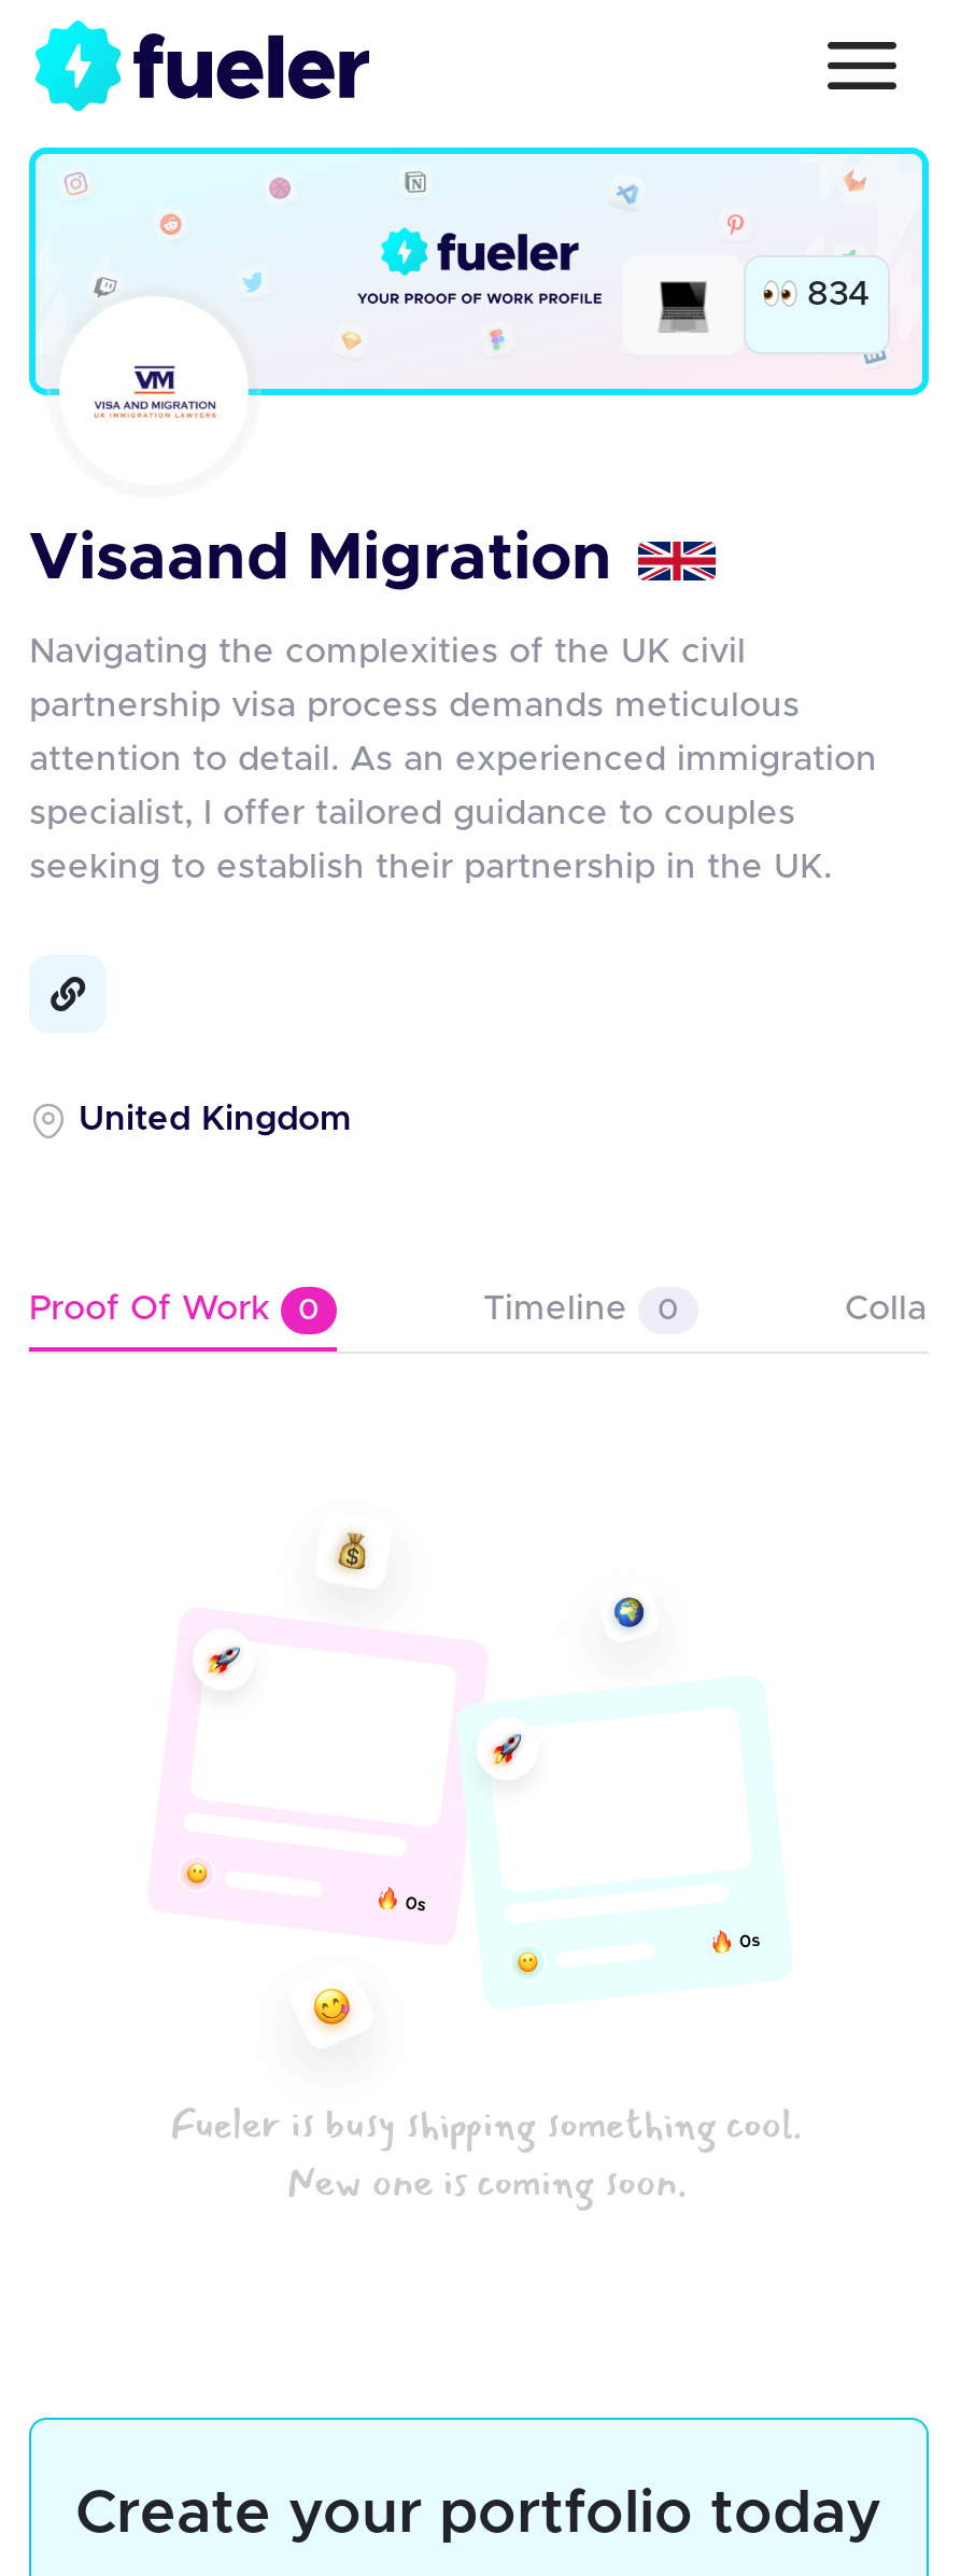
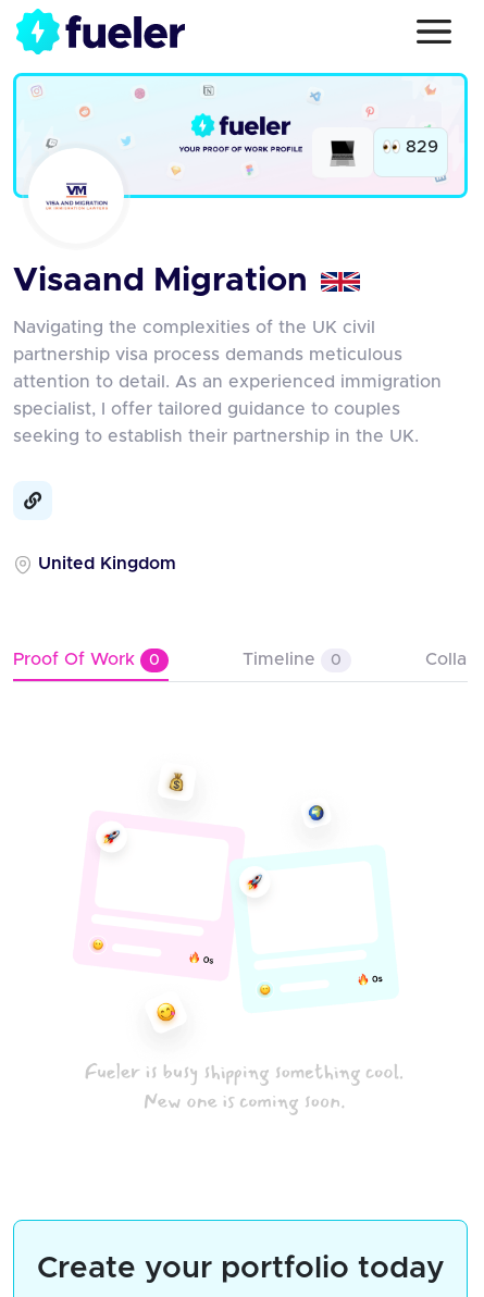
[807,278,870,312] 834 -> [405,139,438,156] 829

